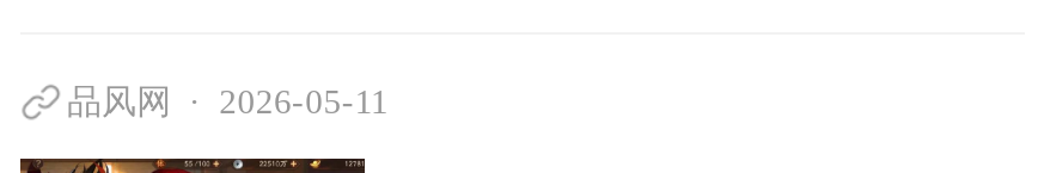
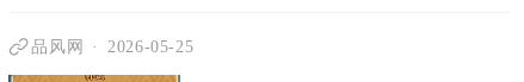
[67,83,389,121] 品风网 2026-05-11 -> [32,37,193,56] 品风网 2026-05-25

